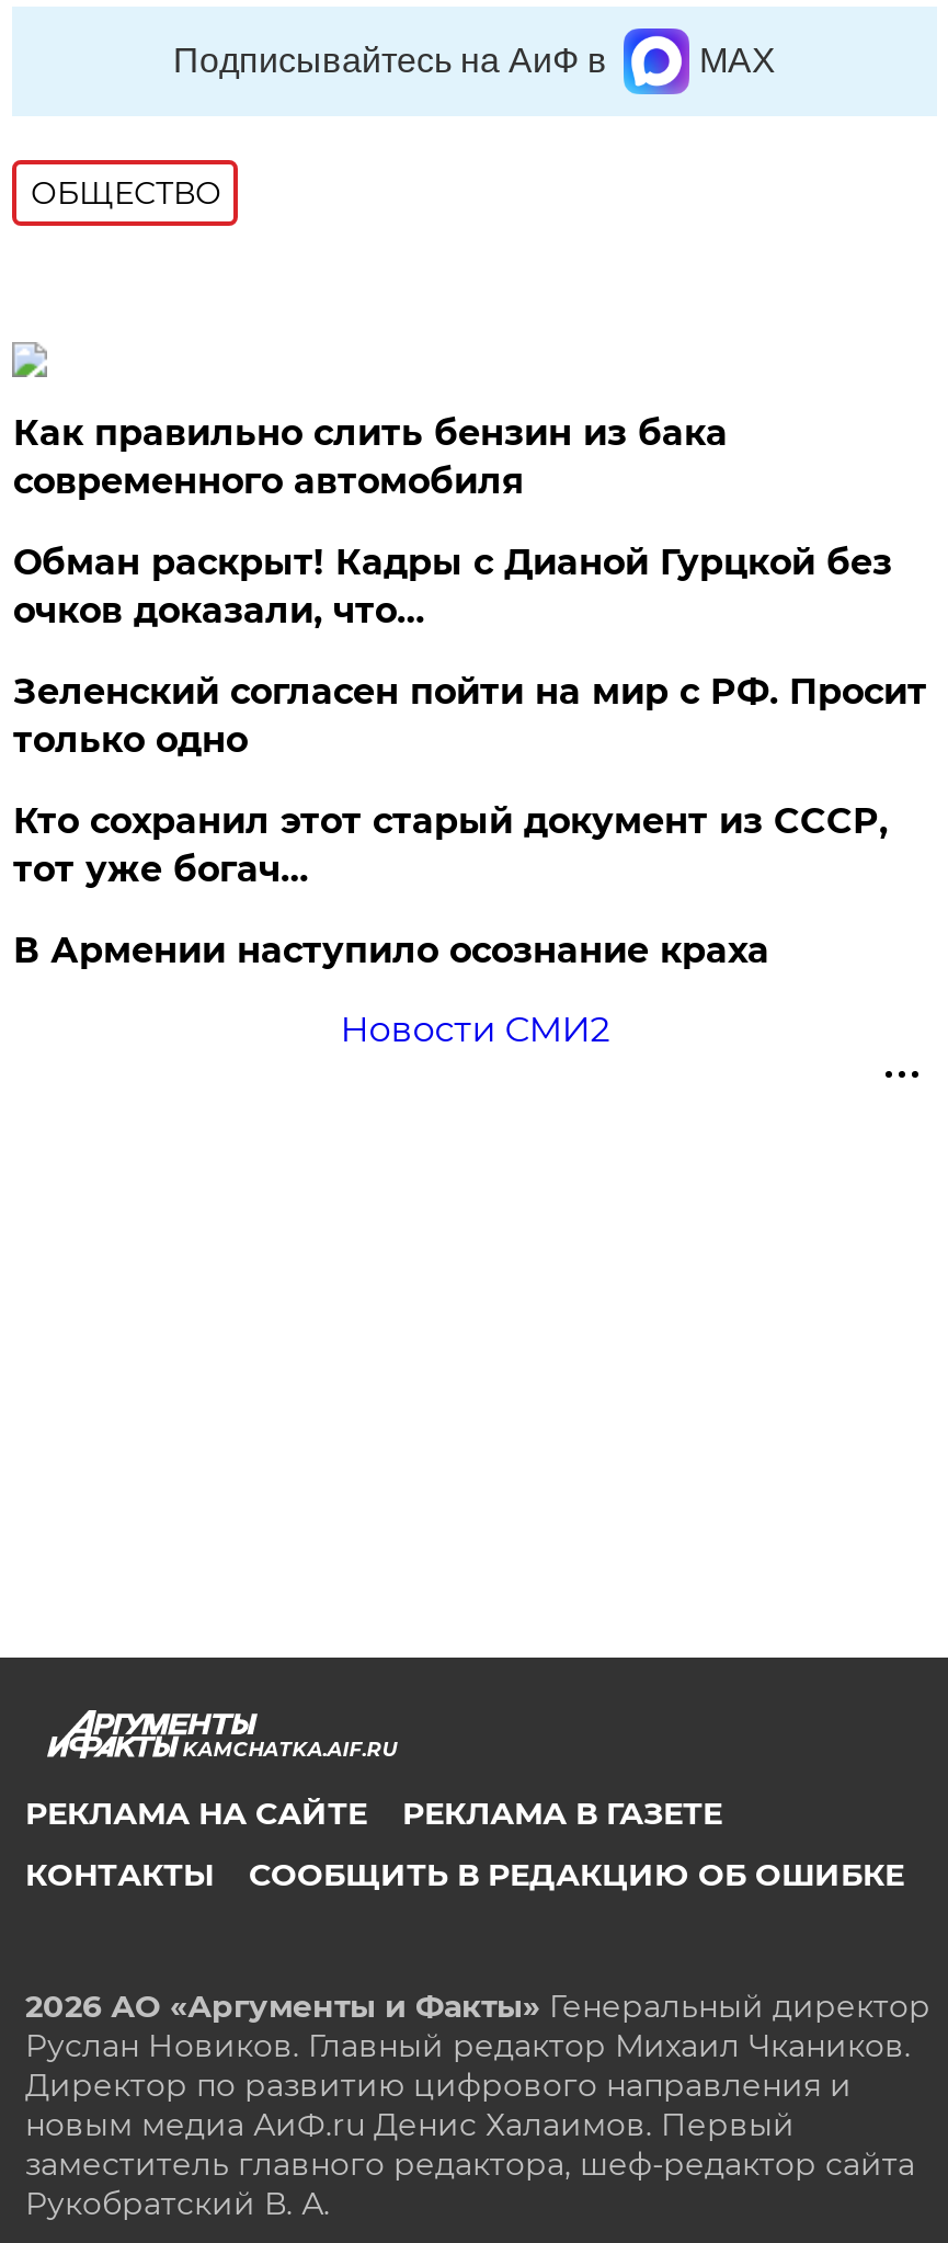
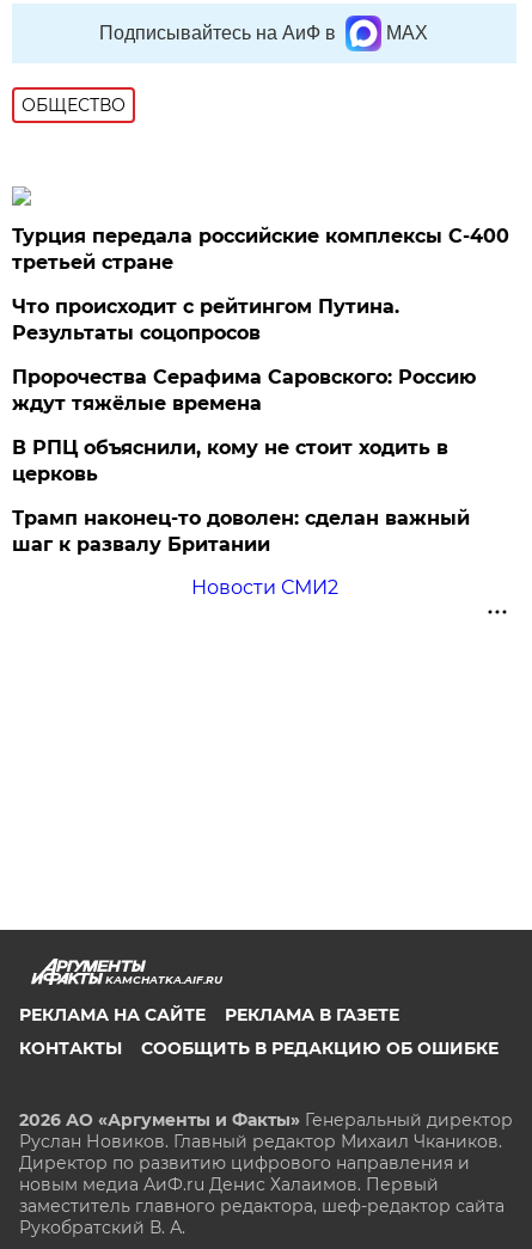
[13,412,727,502] Как правильно слить бензин из бака | современного автомобиля -> [12,225,510,274] Турция передала российские комплексы С-400 | третьей стране
[13,542,892,631] Обман раскрыт! Кадры с Дианой Гурцкой без | очков доказали, что… -> [12,295,400,344] Что происходит с рейтингом Путина. | Результаты соцопросов
[13,671,927,761] Зеленский согласен пойти на мир с РФ. Просит | только одно -> [12,366,476,415] Пророчества Серафима Саровского: Россию | ждут тяжёлые времена
[13,800,888,890] Кто сохранил этот старый документ из СССР, | тот уже богач… -> [12,436,449,485] В РПЦ объяснили, кому не стоит ходить в | церковь
[13,930,769,971] В Армении наступило осознание краха -> [12,507,470,556] Трамп наконец-то доволен: сделан важный | шаг к развалу Британии

